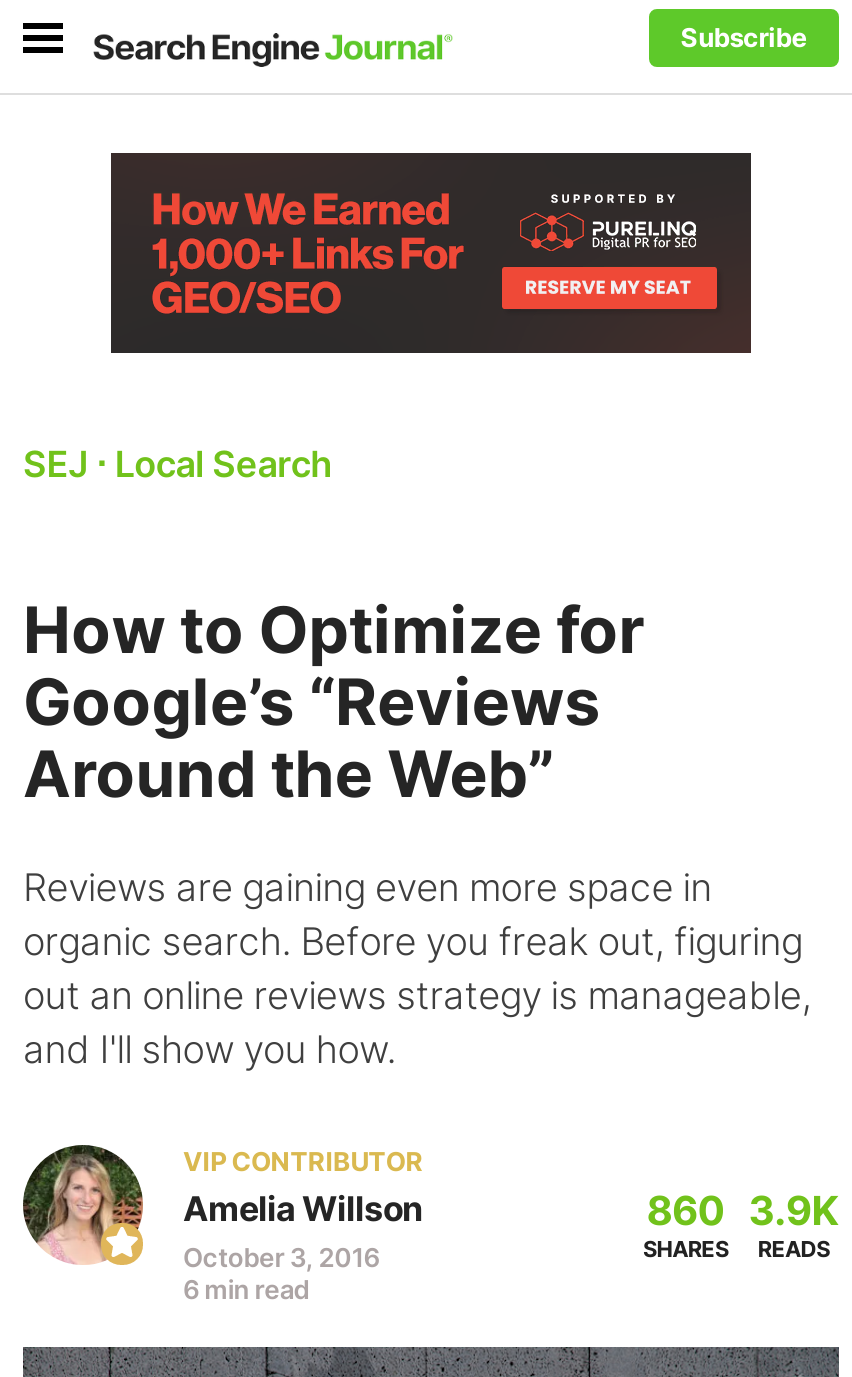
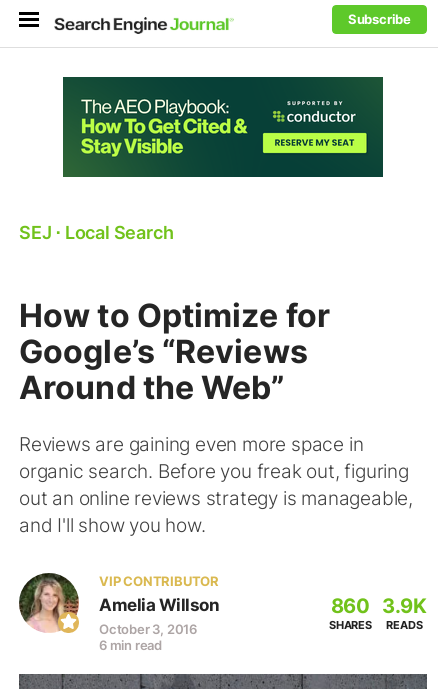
[111,153,751,353] [image] -> [63,77,383,177] [image]

